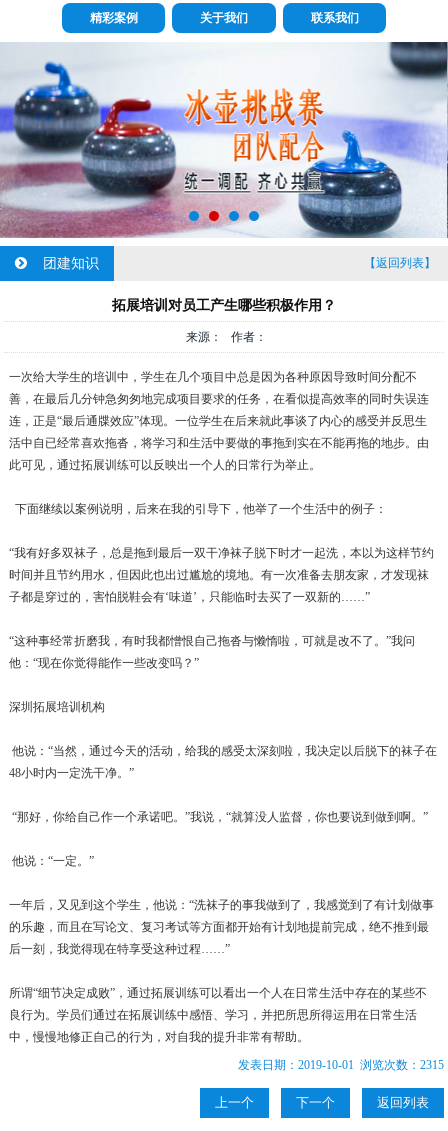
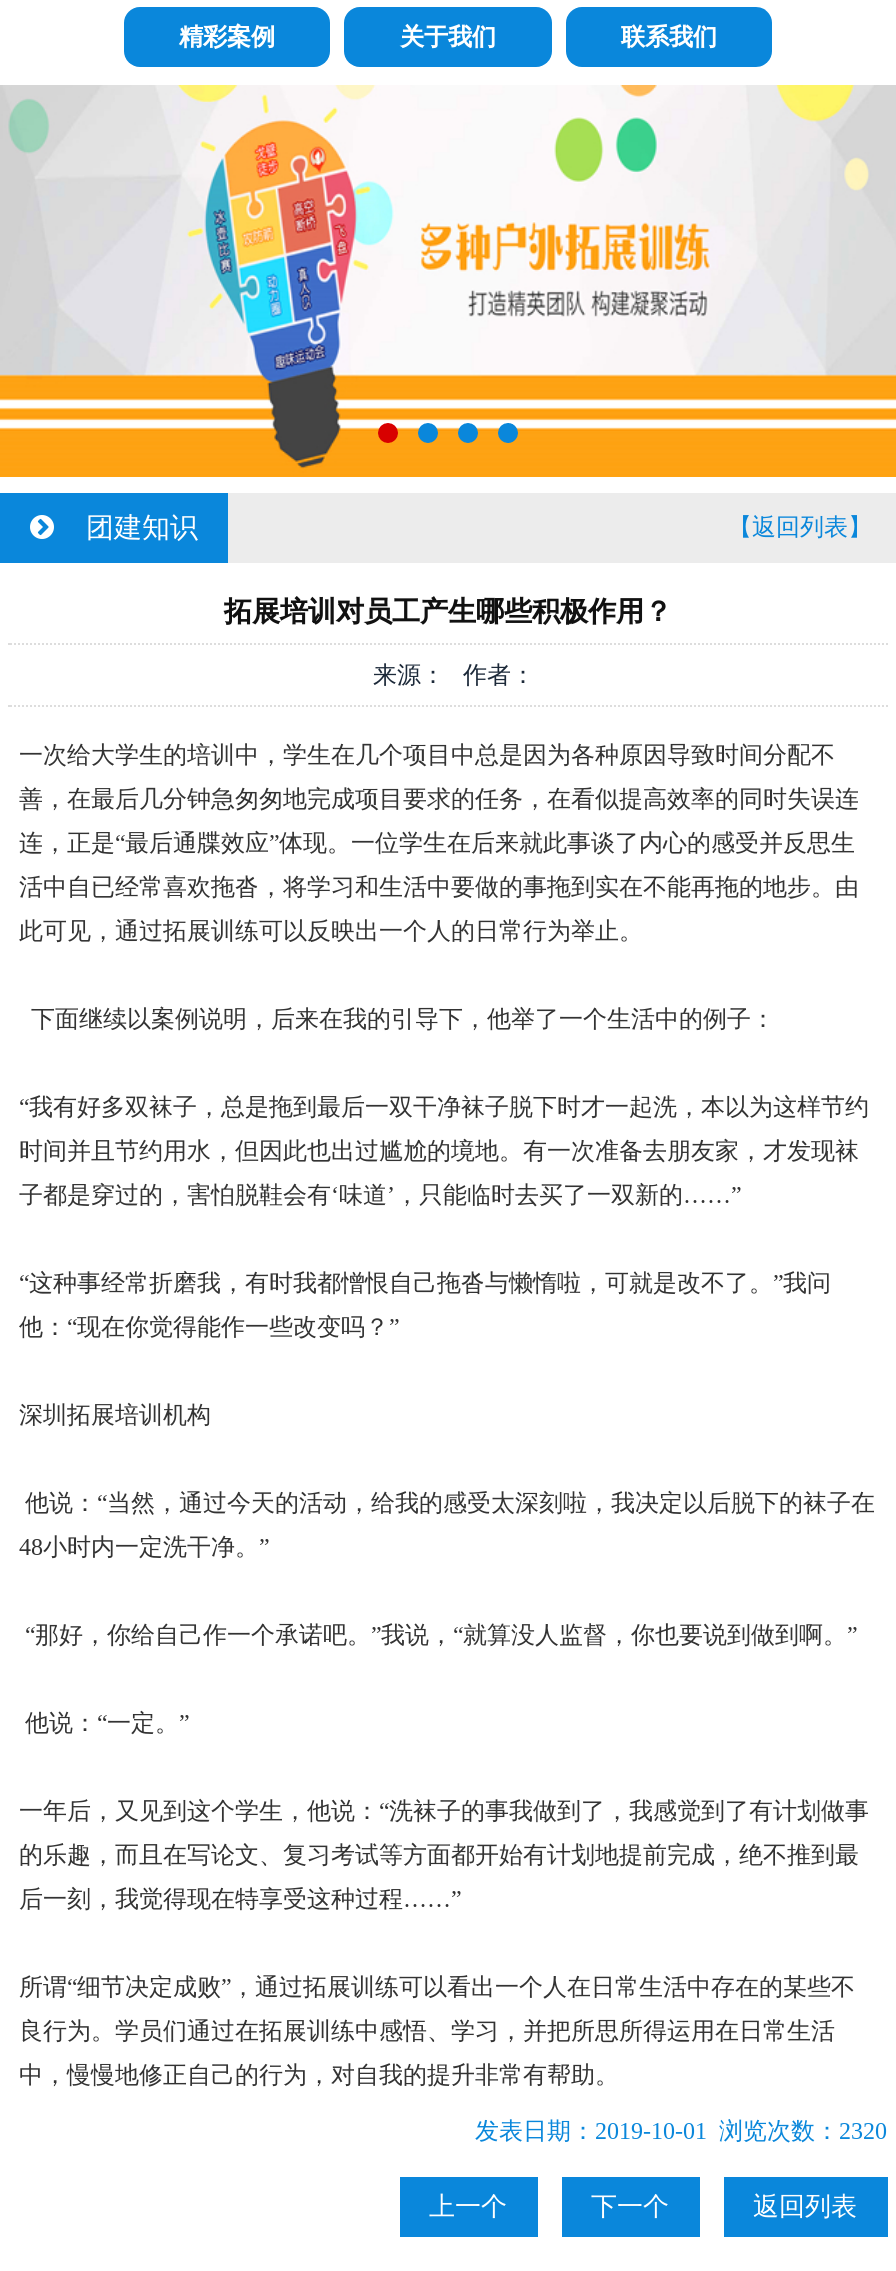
[3,41,445,239] [image] -> [6,83,890,479] [image]
[237,1057,443,1071] 发表日期：2019-10-01 浏览次数：2315 -> [475,2116,887,2144] 发表日期：2019-10-01 浏览次数：2320

